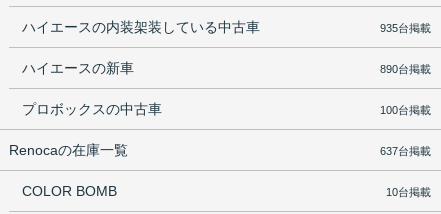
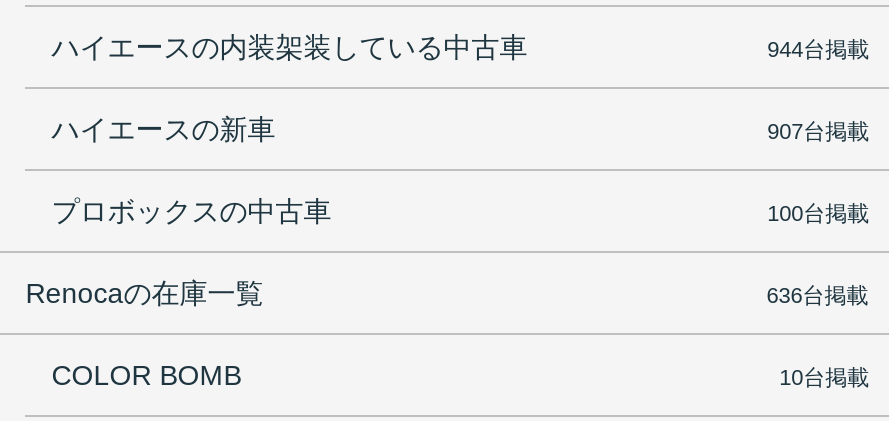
[380,22,431,34] 935台掲載 -> [767,37,869,61] 944台掲載
[380,63,431,75] 890台掲載 -> [767,119,869,143] 907台掲載
[380,145,431,157] 637台掲載 -> [767,283,869,307] 636台掲載

